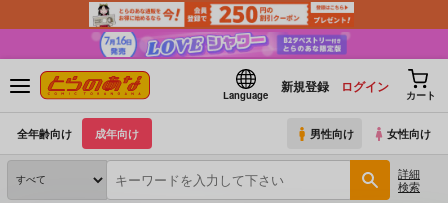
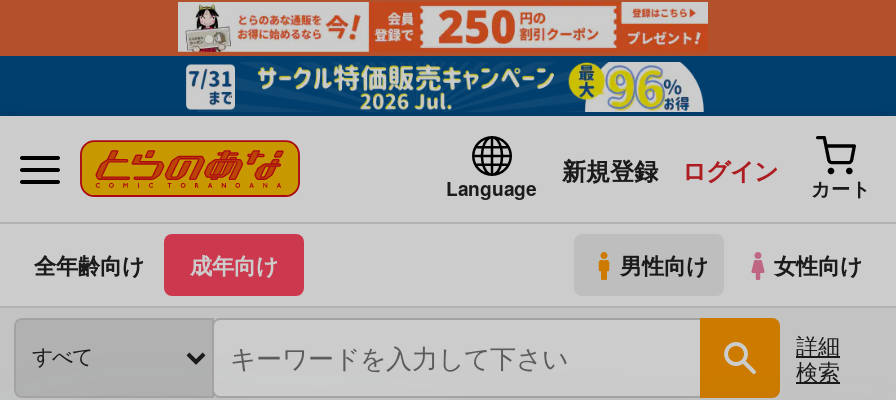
[3,28,445,60] [image] -> [6,54,890,118] [image]

